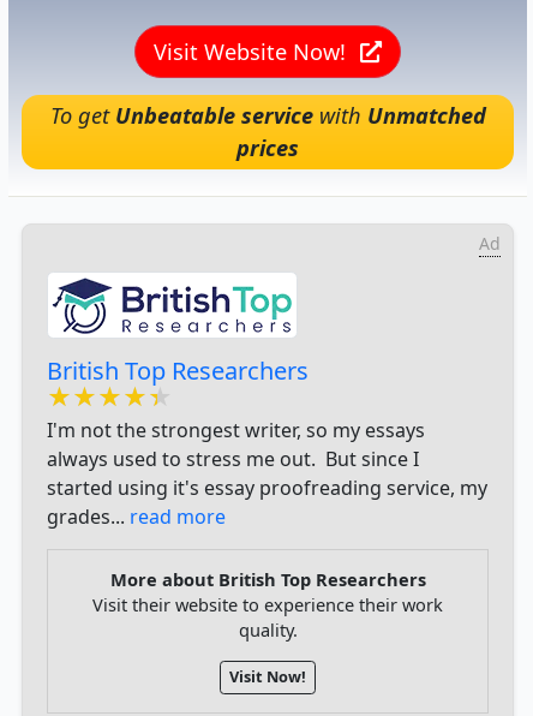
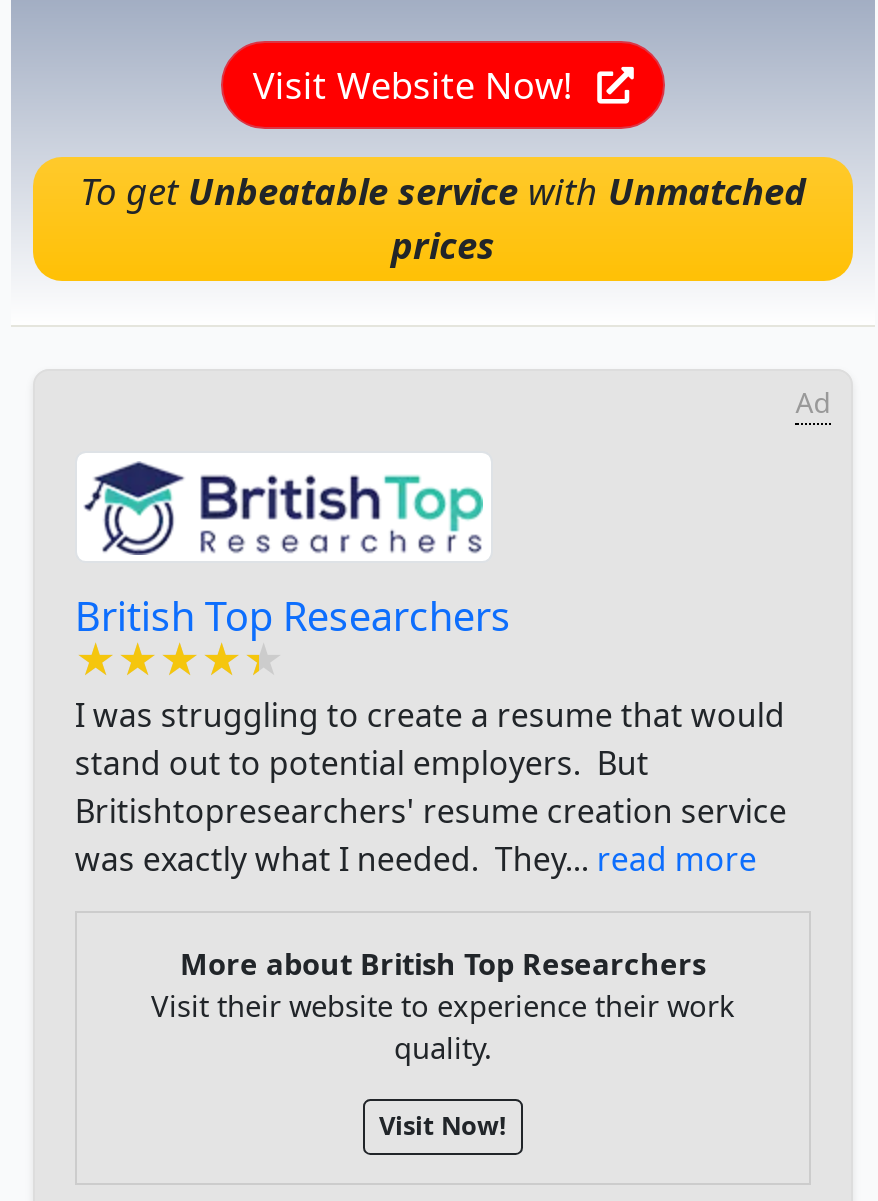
[47,417,487,530] I'm not the strongest writer, so my essays | always used to stress me out. But since I | started using it's essay proofreading service, my | grades... read more -> [75,693,787,881] I was struggling to create a resume that would | stand out to potential employers. But | Britishtopresearchers' resume creation service | was exactly what I needed. They... read more

